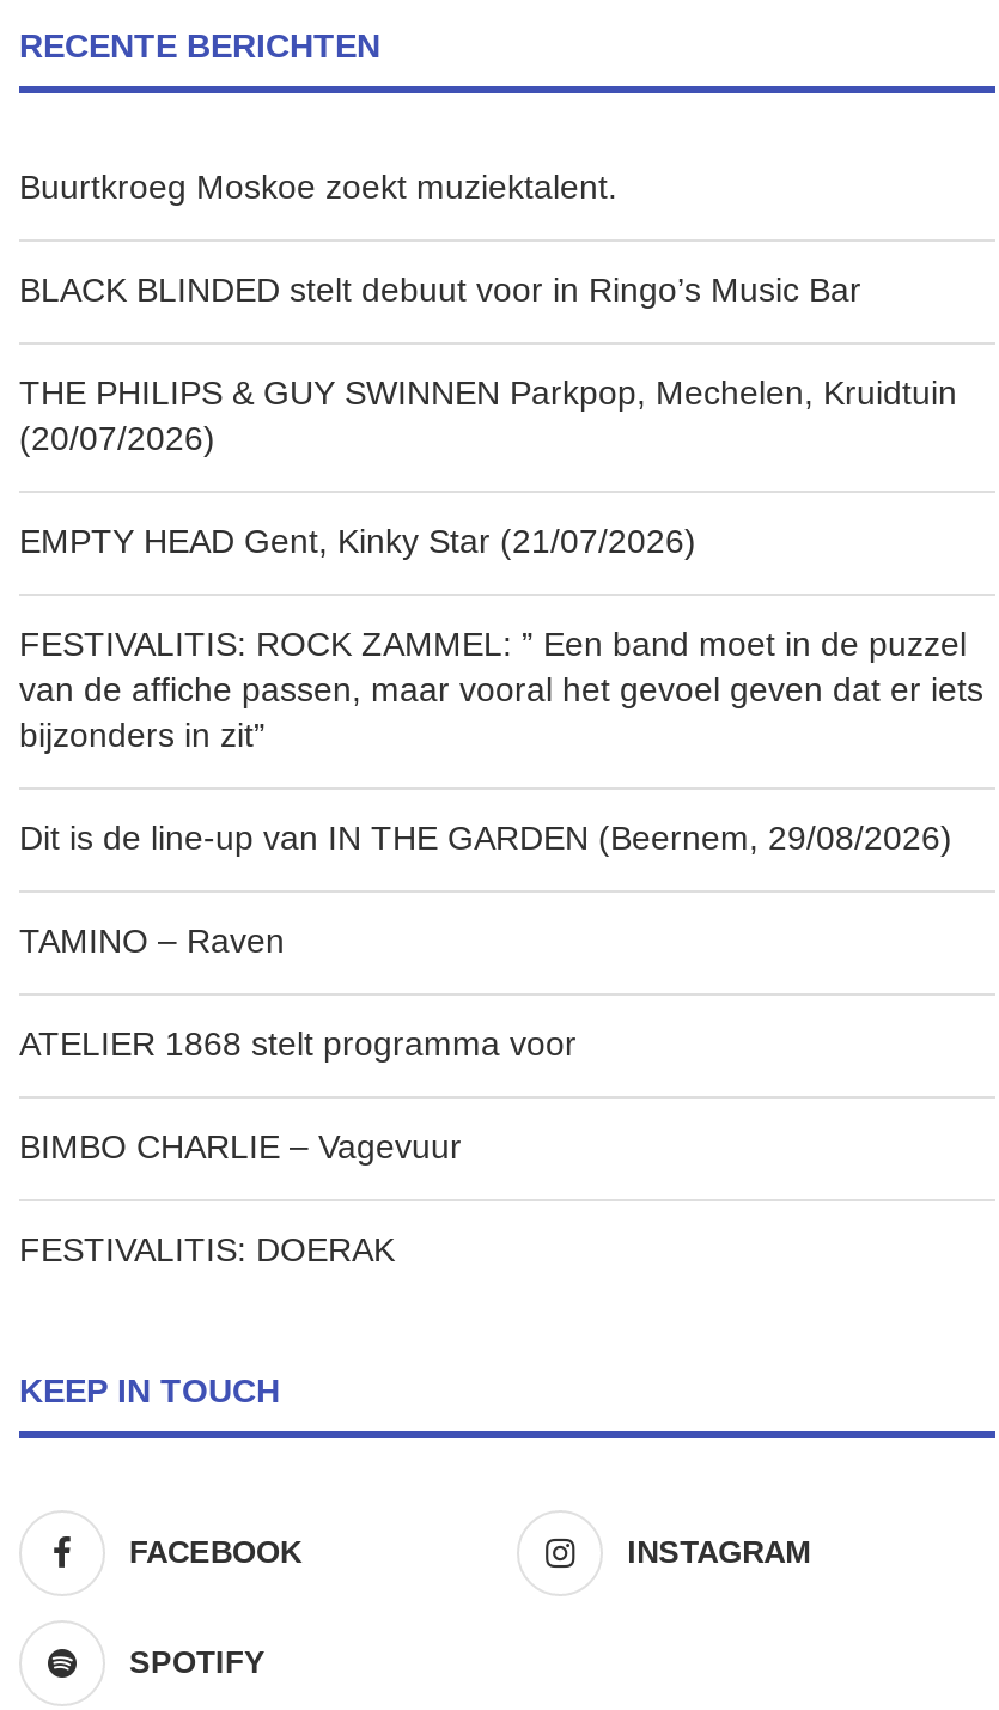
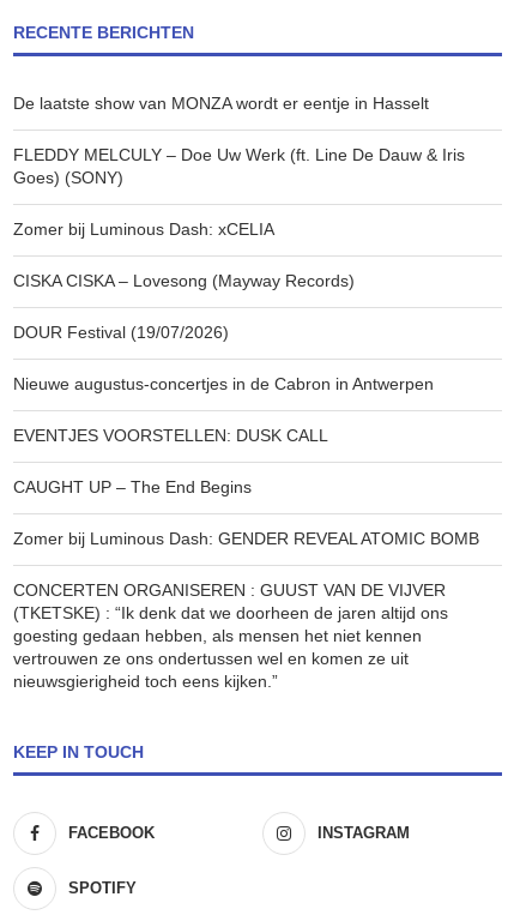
[19,168,617,207] Buurtkroeg Moskoe zoekt muziektalent. -> [13,94,429,113] De laatste show van MONZA wordt er eentje in Hasselt
[19,271,861,310] BLACK BLINDED stelt debuut voor in Ringo’s Music Bar -> [13,146,465,188] FLEDDY MELCULY – Doe Uw Werk (ft. Line De Dauw & Iris | Goes) (SONY)
[19,374,957,458] THE PHILIPS & GUY SWINNEN Parkpop, Mechelen, Kruidtuin | (20/07/2026) -> [13,220,274,239] Zomer bij Luminous Dash: xCELIA
[19,523,696,561] EMPTY HEAD Gent, Kinky Star (21/07/2026) -> [13,272,355,291] CISKA CISKA – Lovesong (Mayway Records)
[19,626,983,755] FESTIVALITIS: ROCK ZAMMEL: ” Een band moet in de puzzel | van de affiche passen, maar vooral het gevoel geven dat er iets | bijzonders in zit” -> [13,323,229,342] DOUR Festival (19/07/2026)
[19,819,952,858] Dit is de line-up van IN THE GARDEN (Beernem, 29/08/2026) -> [13,375,434,394] Nieuwe augustus-concertjes in de Cabron in Antwerpen
[19,922,285,961] TAMINO – Raven -> [13,426,328,445] EVENTJES VOORSTELLEN: DUSK CALL
[19,1025,577,1064] ATELIER 1868 stelt programma voor -> [13,478,252,497] CAUGHT UP – The End Begins
[19,1128,462,1166] BIMBO CHARLIE – Vagevuur -> [13,529,479,549] Zomer bij Luminous Dash: GENDER REVEAL ATOMIC BOMB
[19,1231,395,1269] FESTIVALITIS: DOERAK -> [13,581,448,691] CONCERTEN ORGANISEREN : GUUST VAN DE VIJVER | (TKETSKE) : “Ik denk dat we doorheen de jaren altijd ons | goesting gedaan hebben, als mensen het niet kennen | vertrouwen ze ons ondertussen wel en komen ze uit | nieuwsgierigheid toch eens kijken.”

